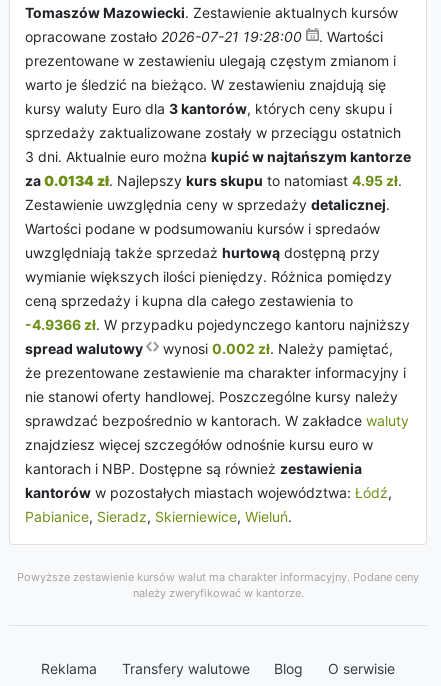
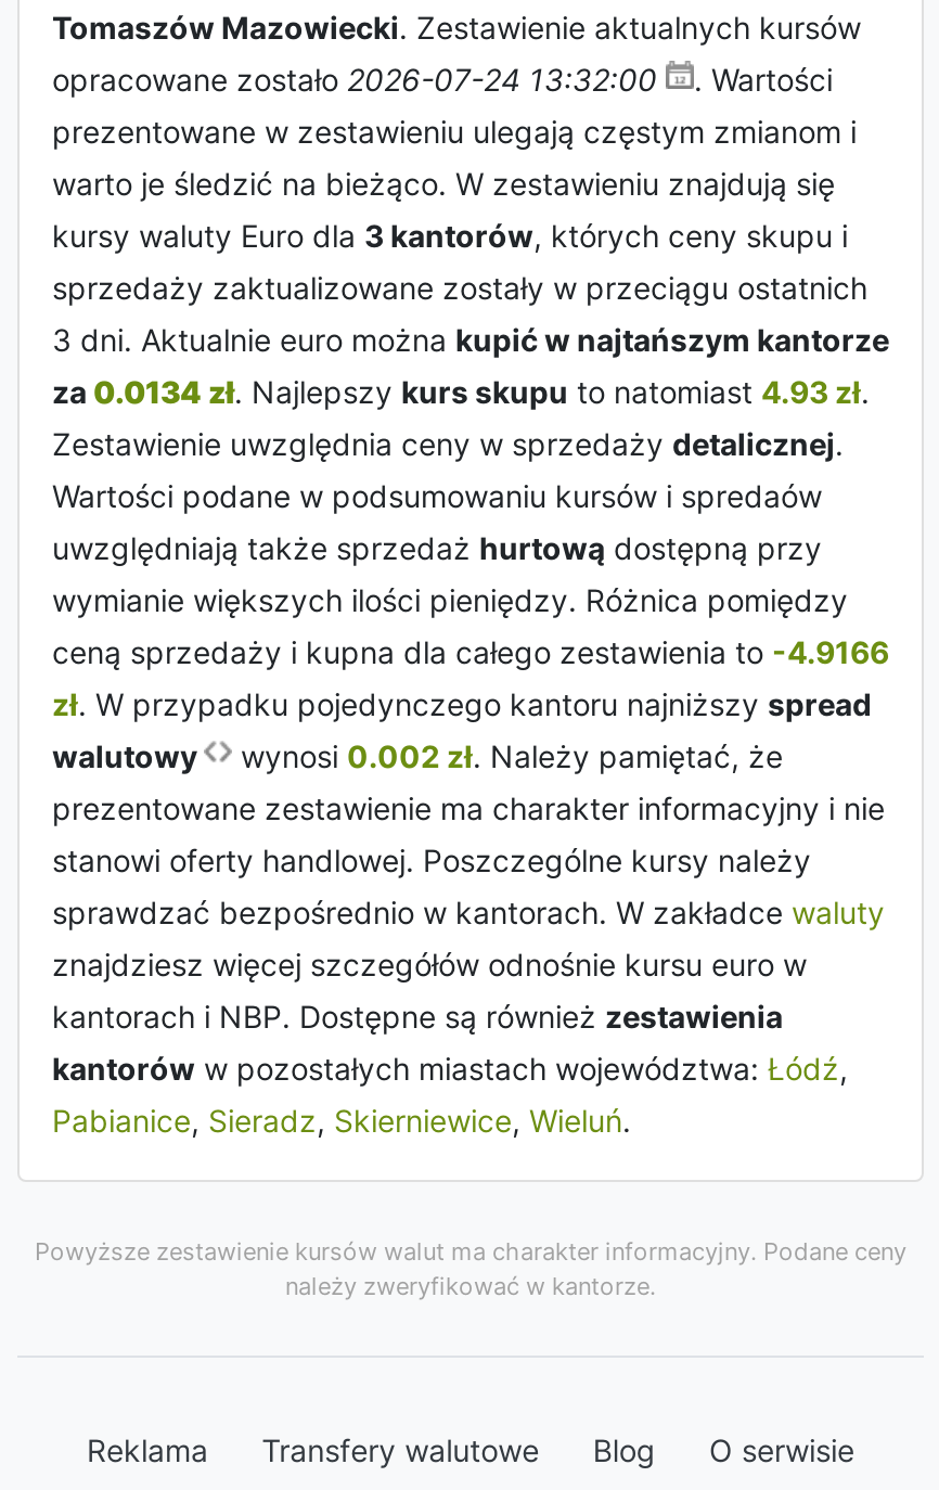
[25,28,302,45] opracowane zostało 2026-07-21 19:28:00 -> [52,61,657,98] opracowane zostało 2026-07-24 13:32:00
[25,172,402,189] za 0.0134 zł. Najlepszy kurs skupu to natomiast 4.95 zł. -> [52,373,870,410] za 0.0134 zł. Najlepszy kurs skupu to natomiast 4.93 zł.
[25,292,410,405] ceną sprzedaży i kupna dla całego zestawienia to | -4.9366 zł. W przypadku pojedynczego kantoru najniższy | spread walutowy | wynosi 0.002 zł. Należy pamiętać, | że prezentowane zestawienie ma charakter informacyjny i | nie stanowi oferty handlowej. Poszczególne kursy należy -> [52,633,889,878] ceną sprzedaży i kupna dla całego zestawienia to -4.9166 | zł. W przypadku pojedynczego kantoru najniższy spread | walutowy | wynosi 0.002 zł. Należy pamiętać, że | prezentowane zestawienie ma charakter informacyjny i nie | stanowi oferty handlowej. Poszczególne kursy należy

